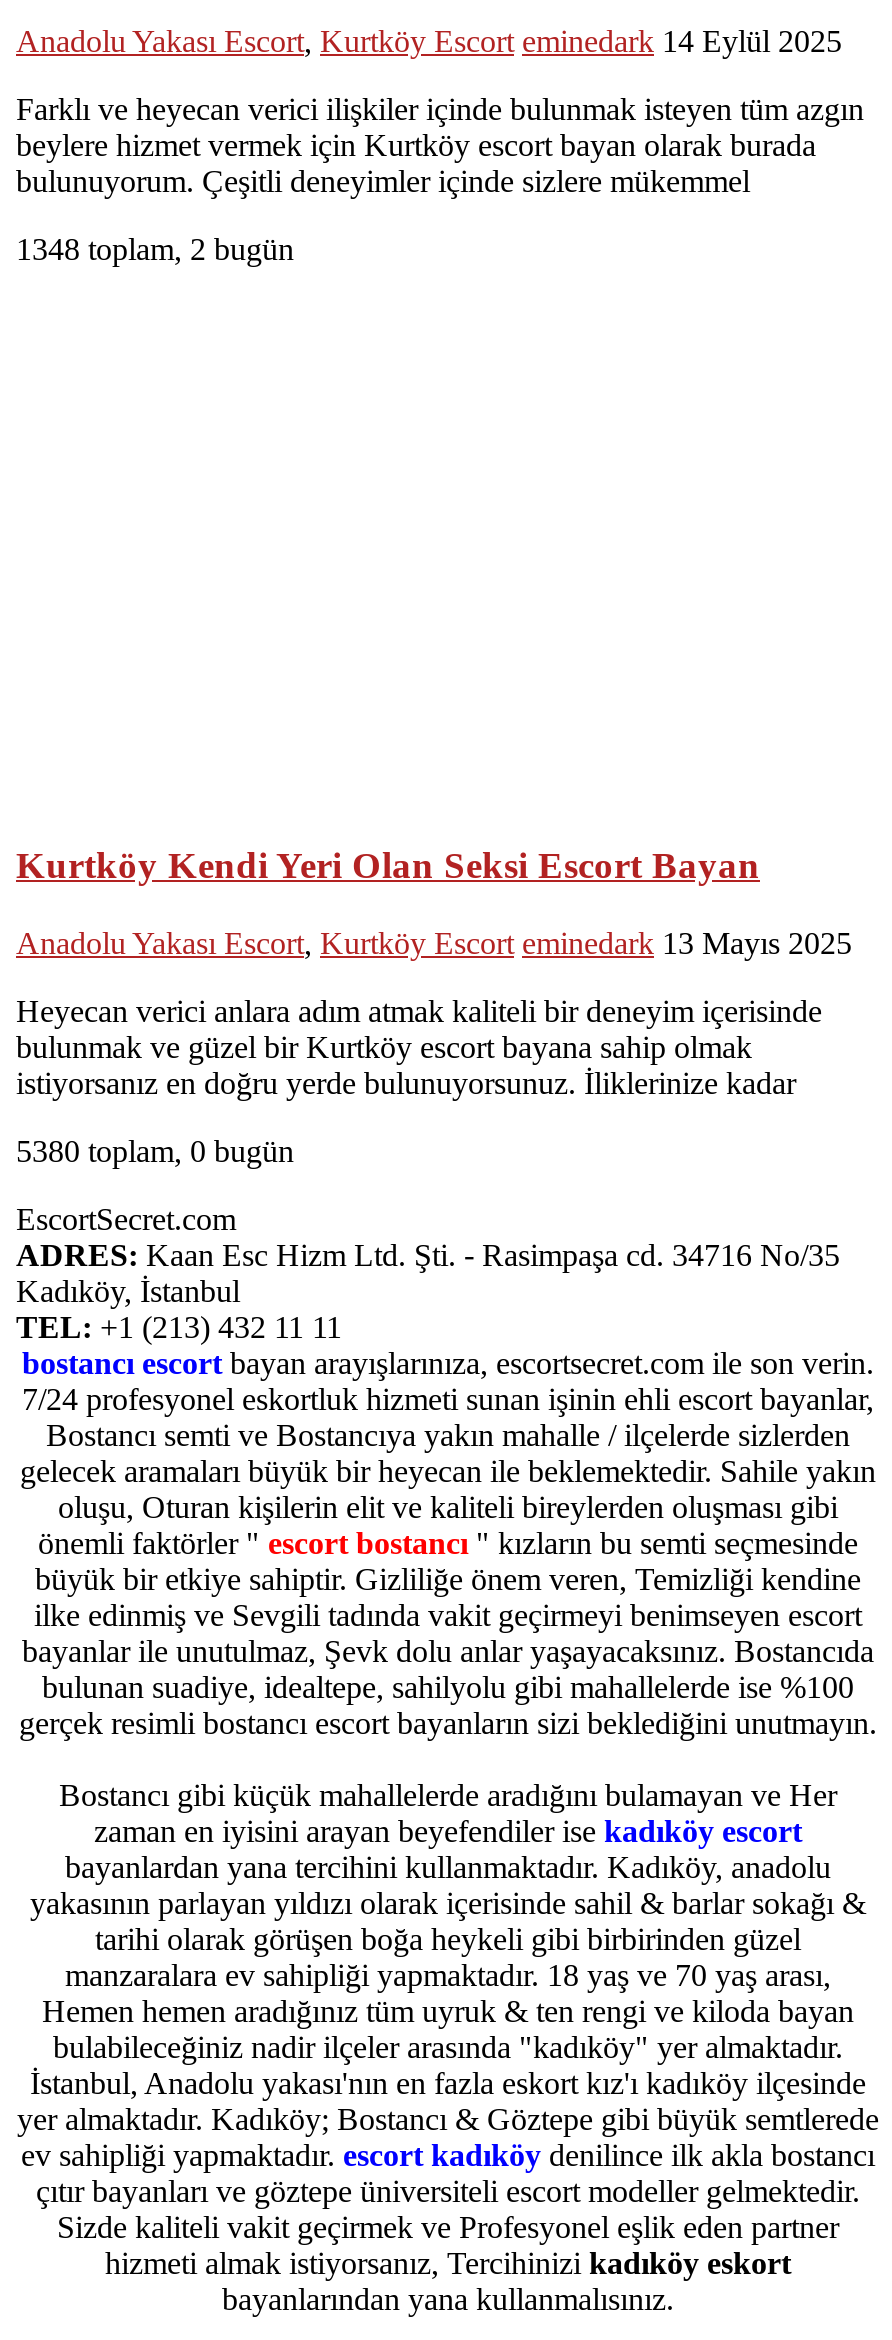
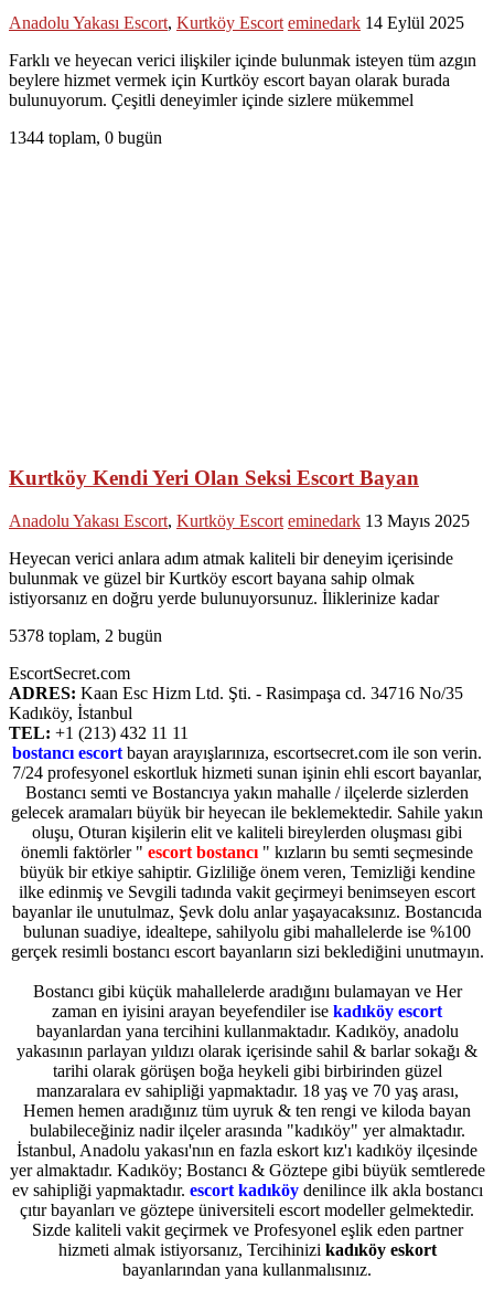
[16,232,294,266] 1348 toplam, 2 bugün -> [9,128,162,147] 1344 toplam, 0 bugün
[16,1134,294,1168] 5380 toplam, 0 bugün -> [9,626,162,645] 5378 toplam, 2 bugün

